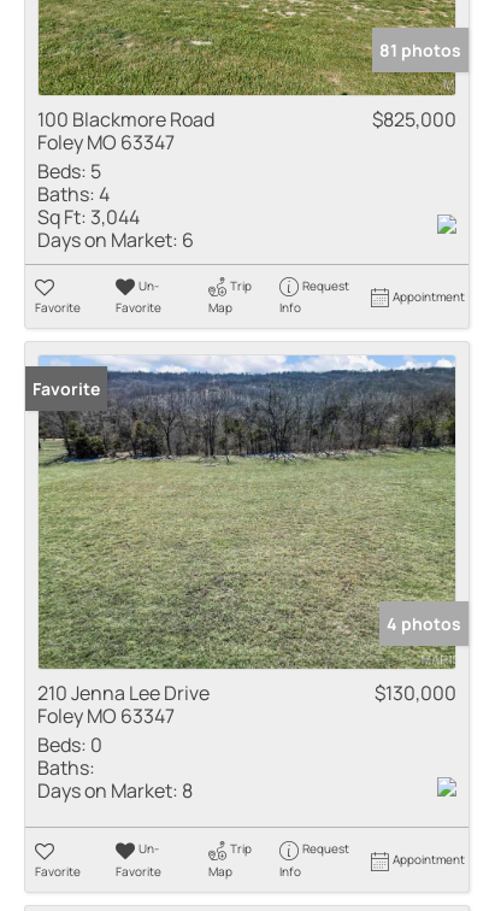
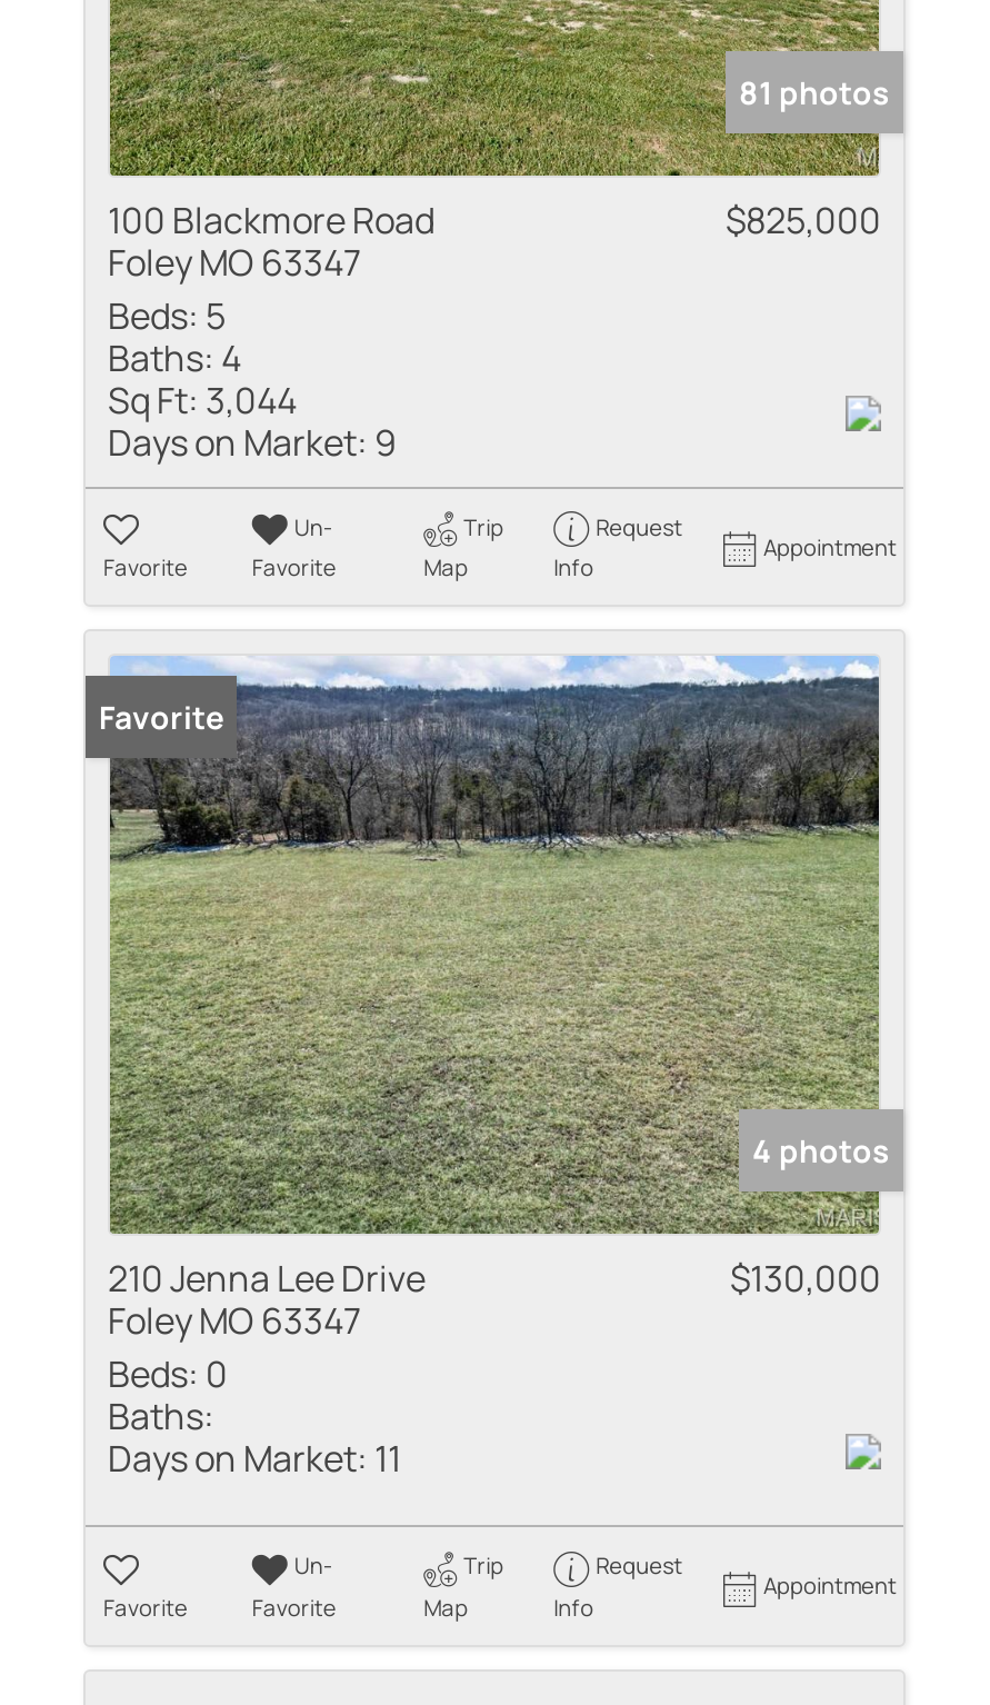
[37,227,194,253] Days on Market: 6 -> [108,418,397,467] Days on Market: 9
[37,778,193,804] Days on Market: 8 -> [108,1434,401,1483] Days on Market: 11

